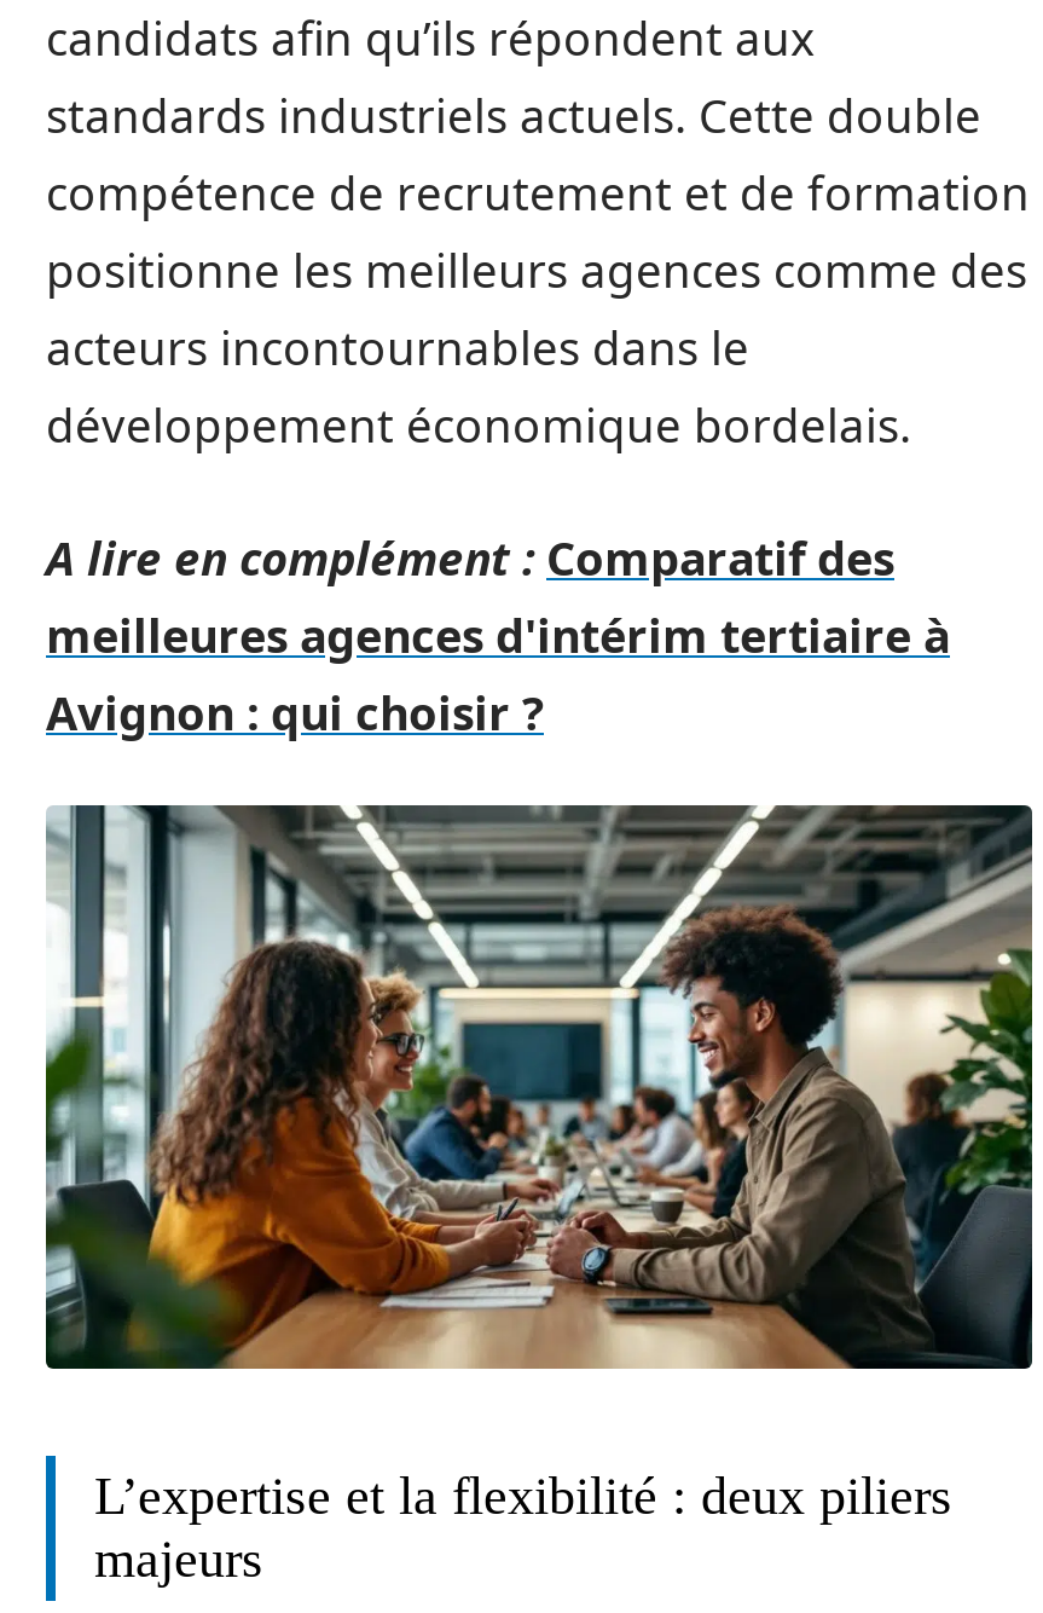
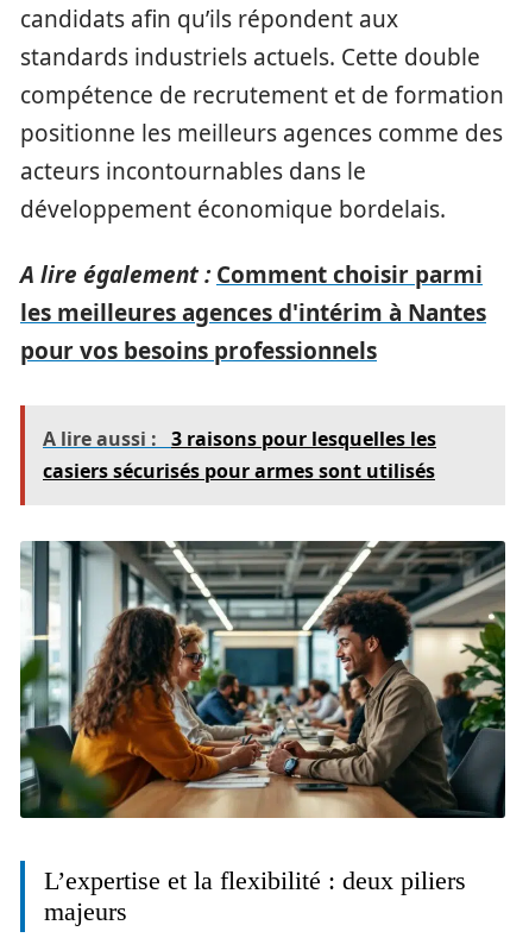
[46,526,950,744] A lire en complément : Comparatif des | meilleures agences d'intérim tertiaire à | Avignon : qui choisir ? -> [20,259,486,483] A lire également : Comment choisir parmi | les meilleures agences d'intérim à Nantes | pour vos besoins professionnels | A lire aussi : 3 raisons pour lesquelles les | casiers sécurisés pour armes sont utilisés

